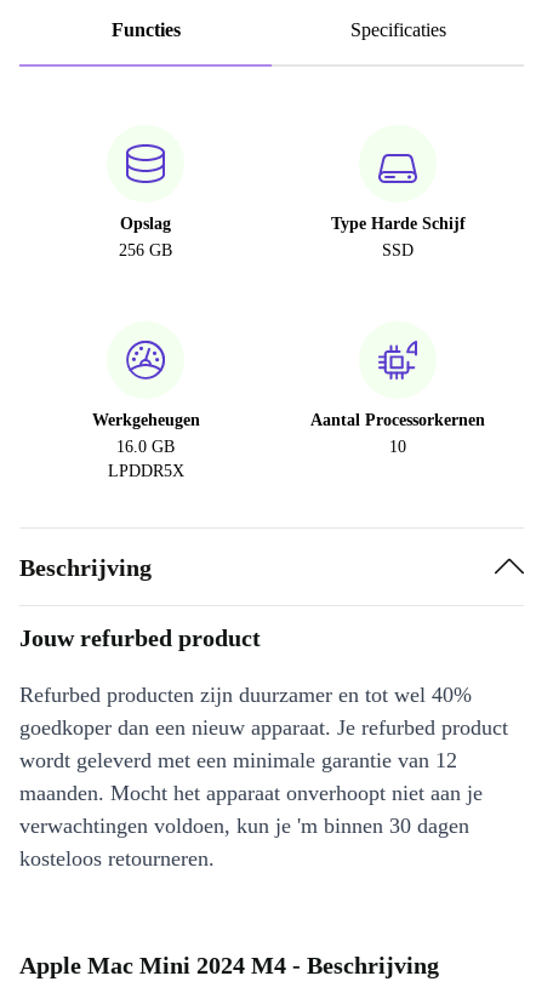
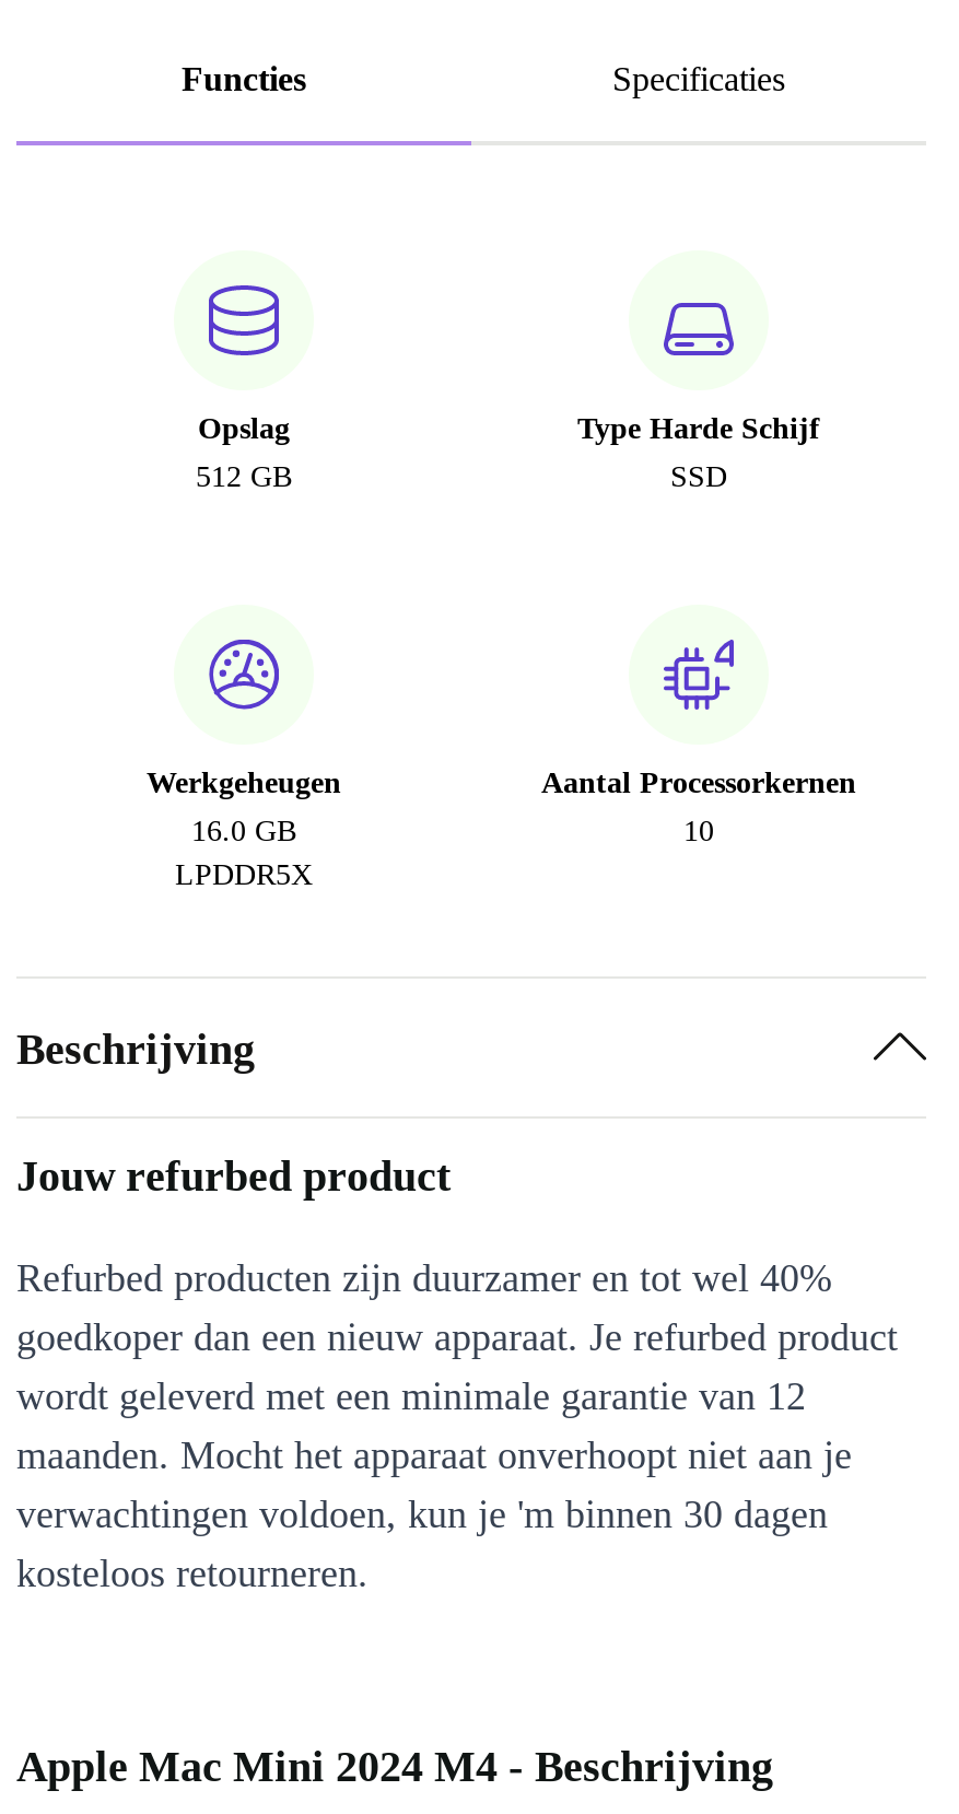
[119,242,172,260] 256 GB -> [196,461,292,494] 512 GB

